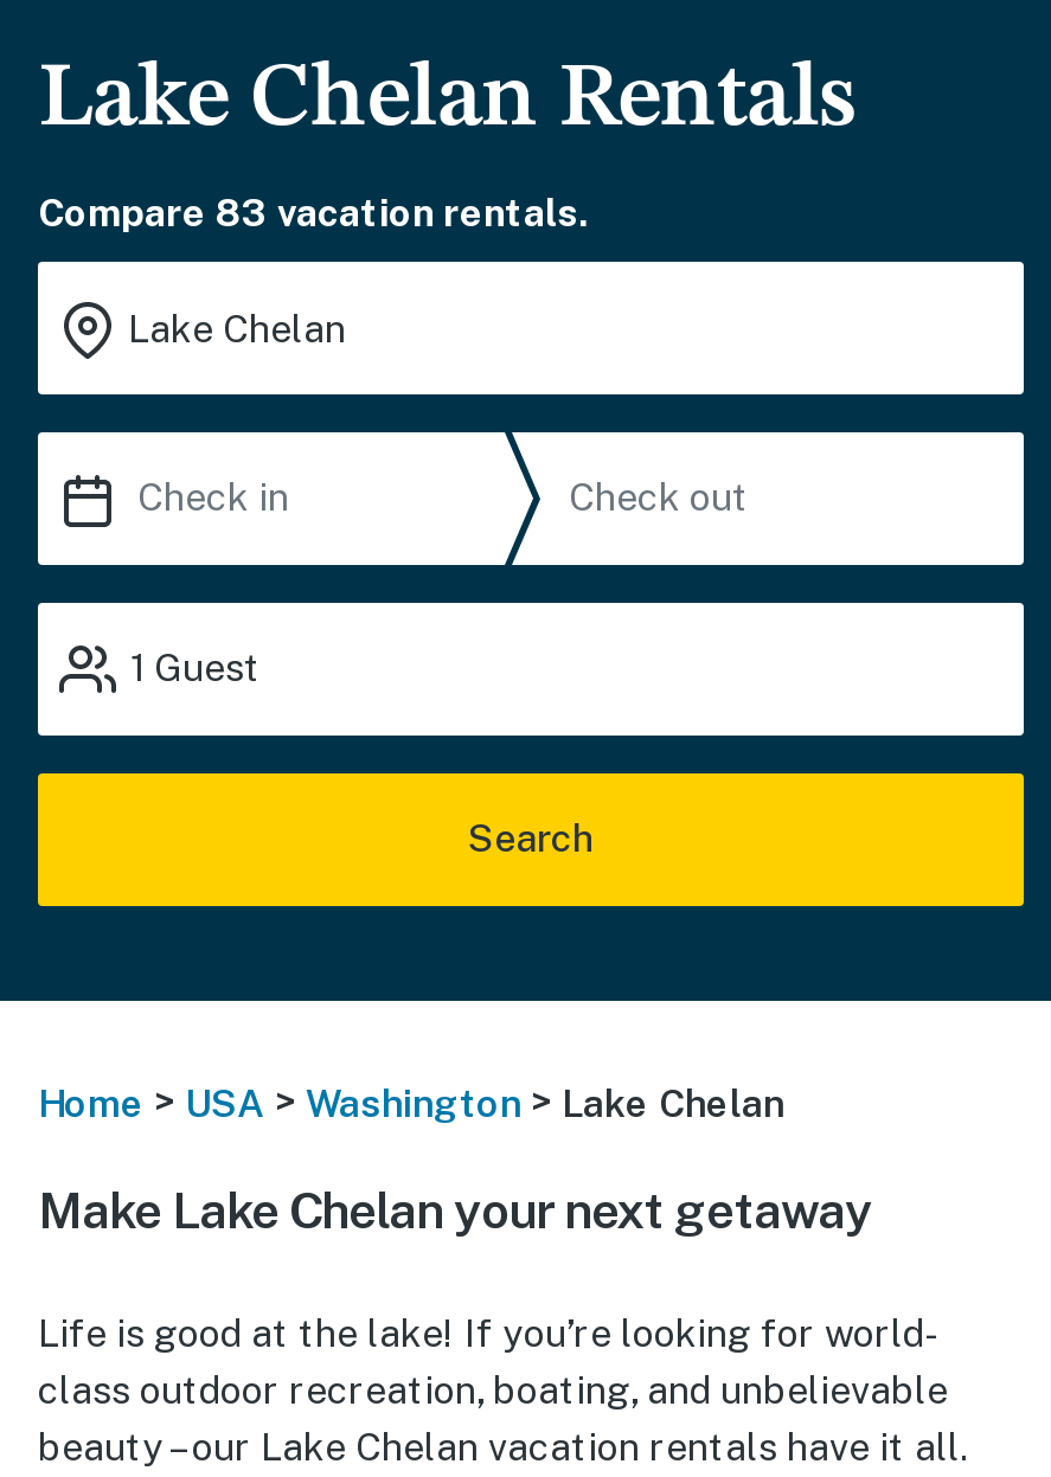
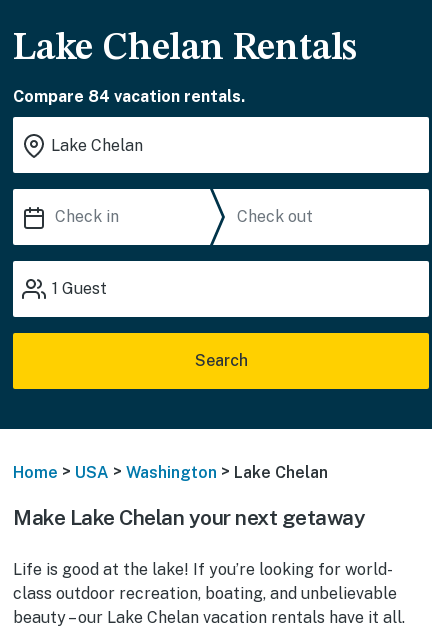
[38,191,588,236] Compare 83 vacation rentals. -> [13,87,245,106] Compare 84 vacation rentals.

